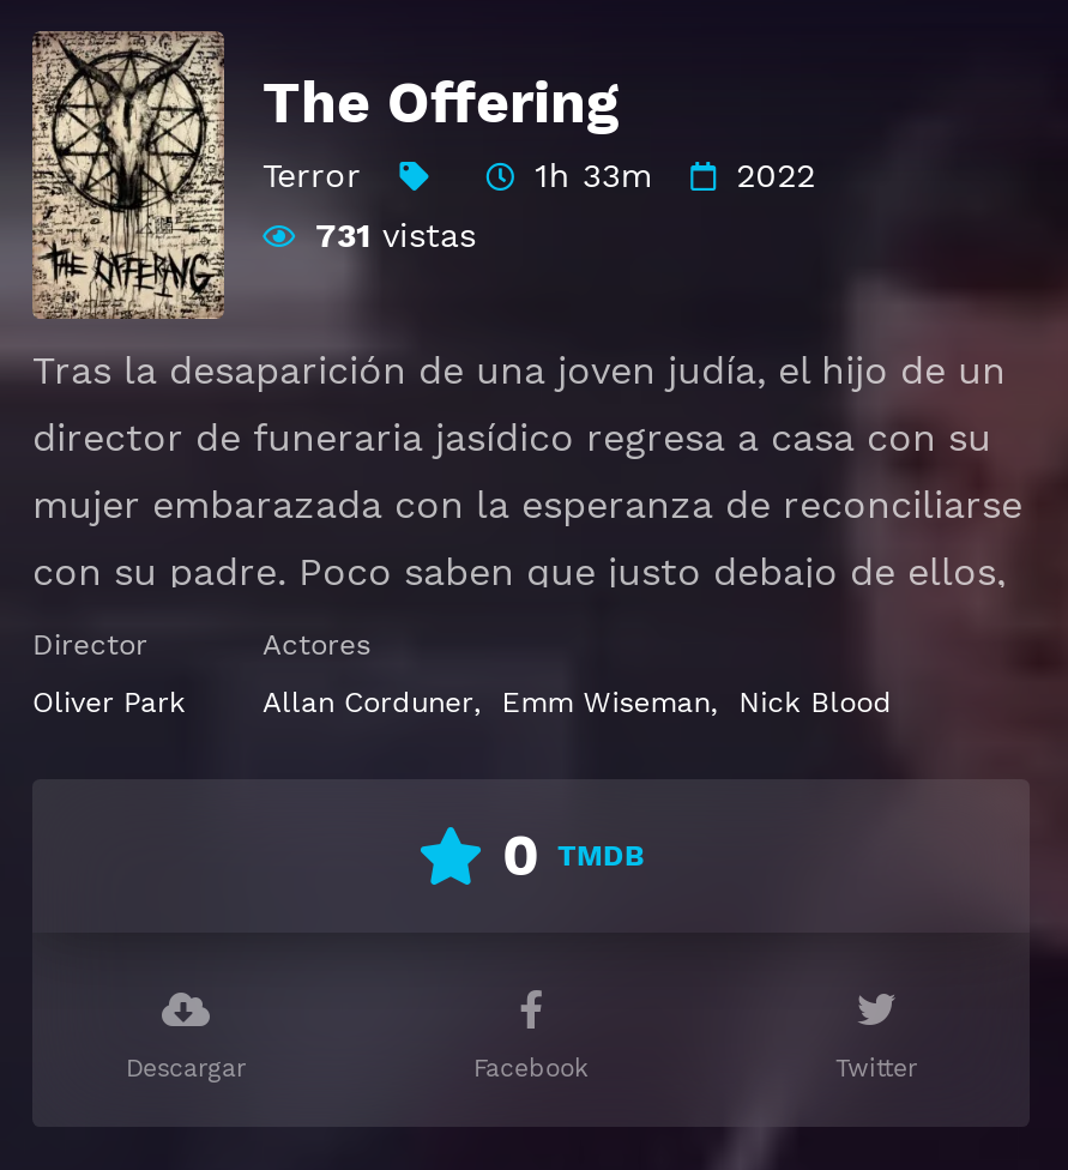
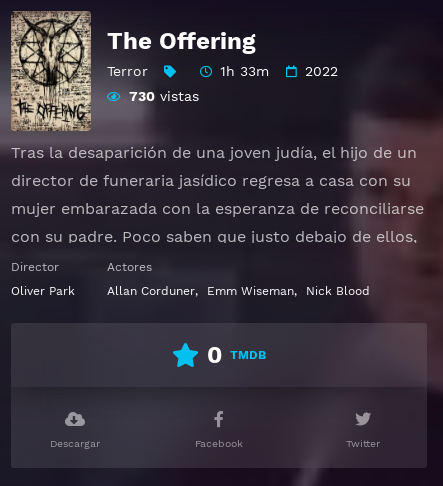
[315,216,476,254] 731 vistas -> [129,88,199,104] 730 vistas

